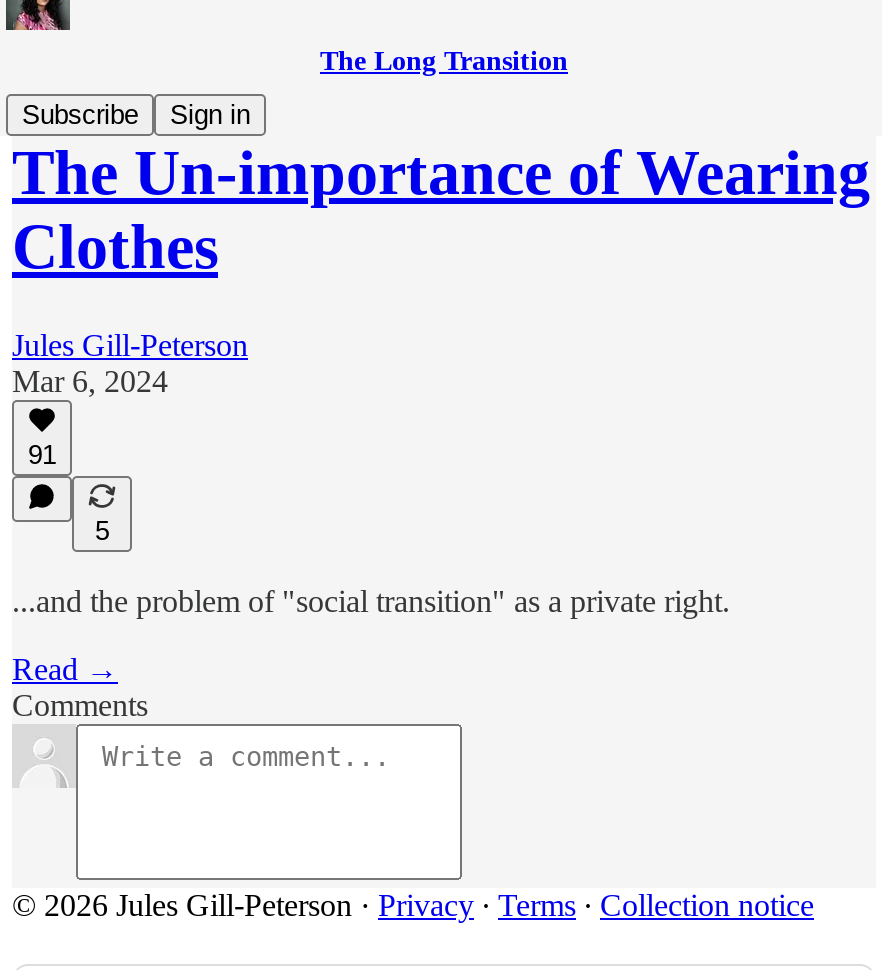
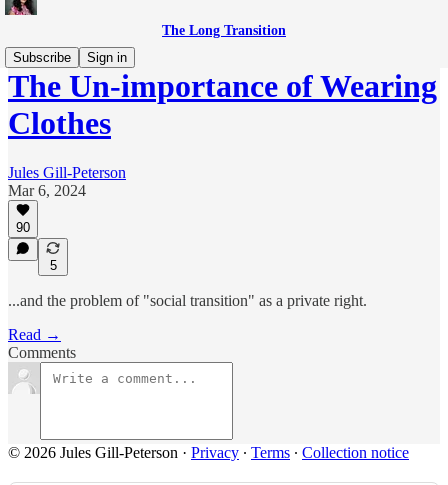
[28,440,56,470] 91 -> [16,220,30,235] 90

